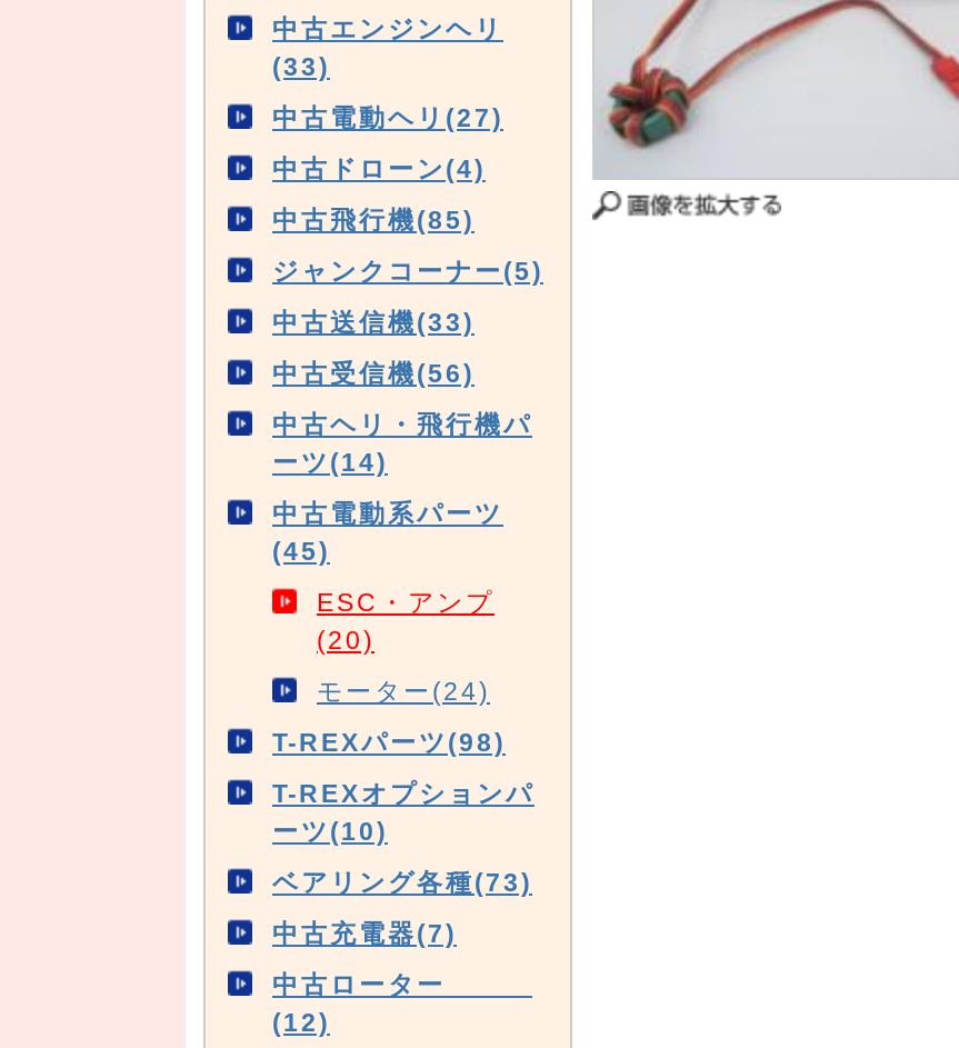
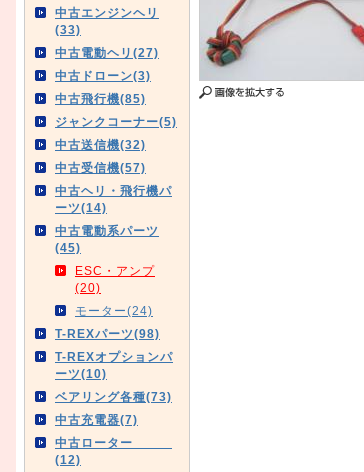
[272,153,486,182] 中古ドローン(4) -> [55,69,151,82] 中古ドローン(3)
[272,307,474,336] 中古送信機(33) -> [55,138,146,151] 中古送信機(32)
[272,358,474,387] 中古受信機(56) -> [55,161,146,174] 中古受信機(57)

